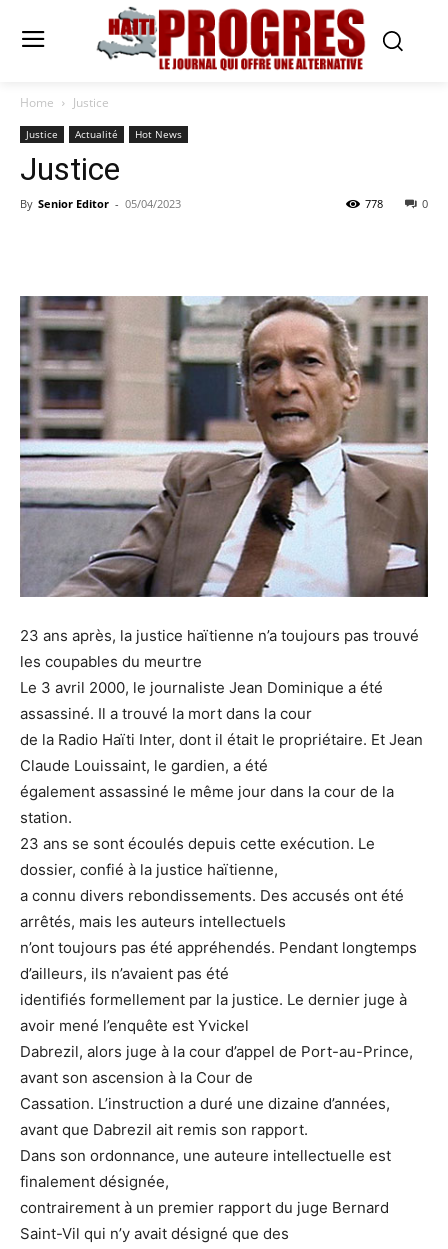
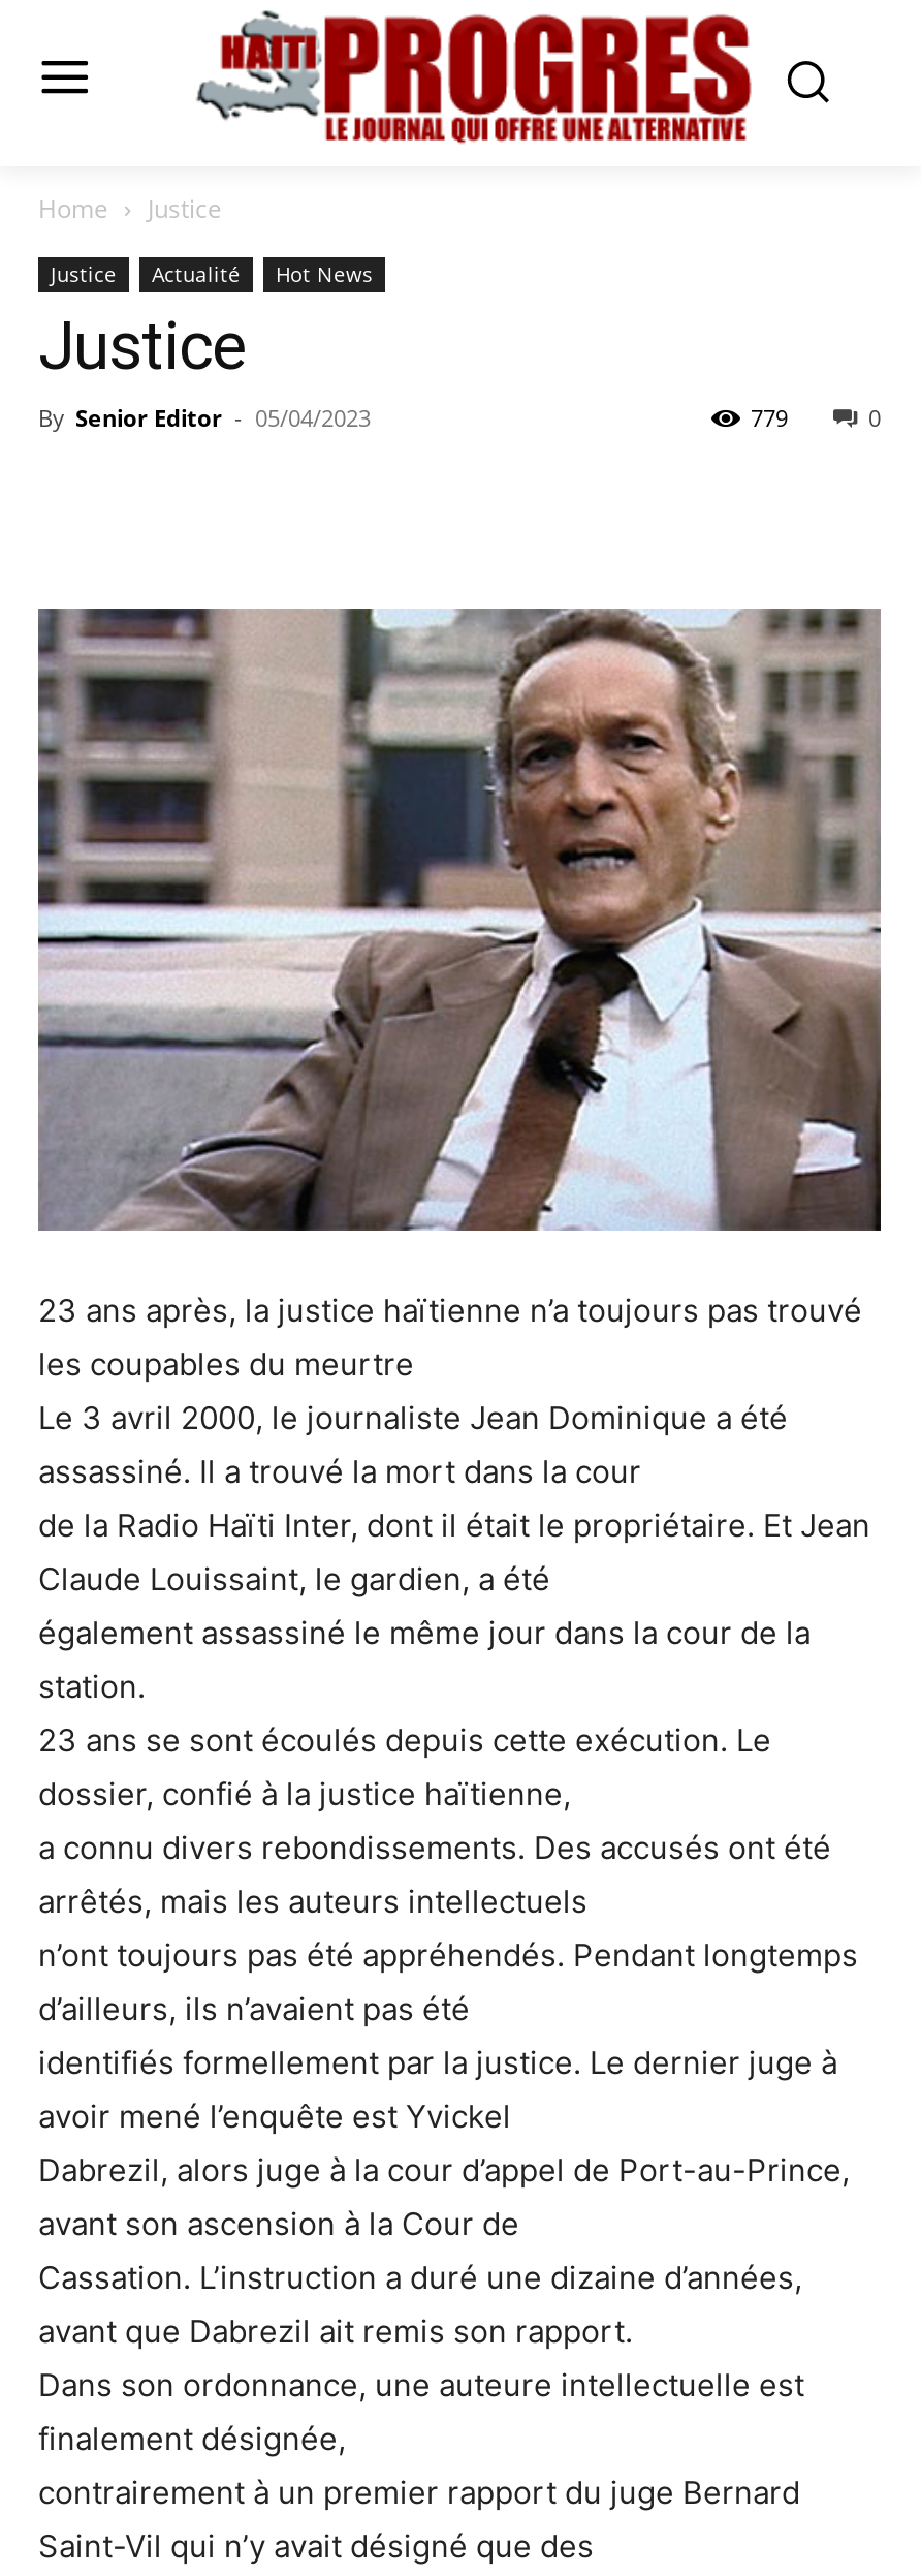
[365,196,383,211] 778 -> [751,402,788,433] 779

